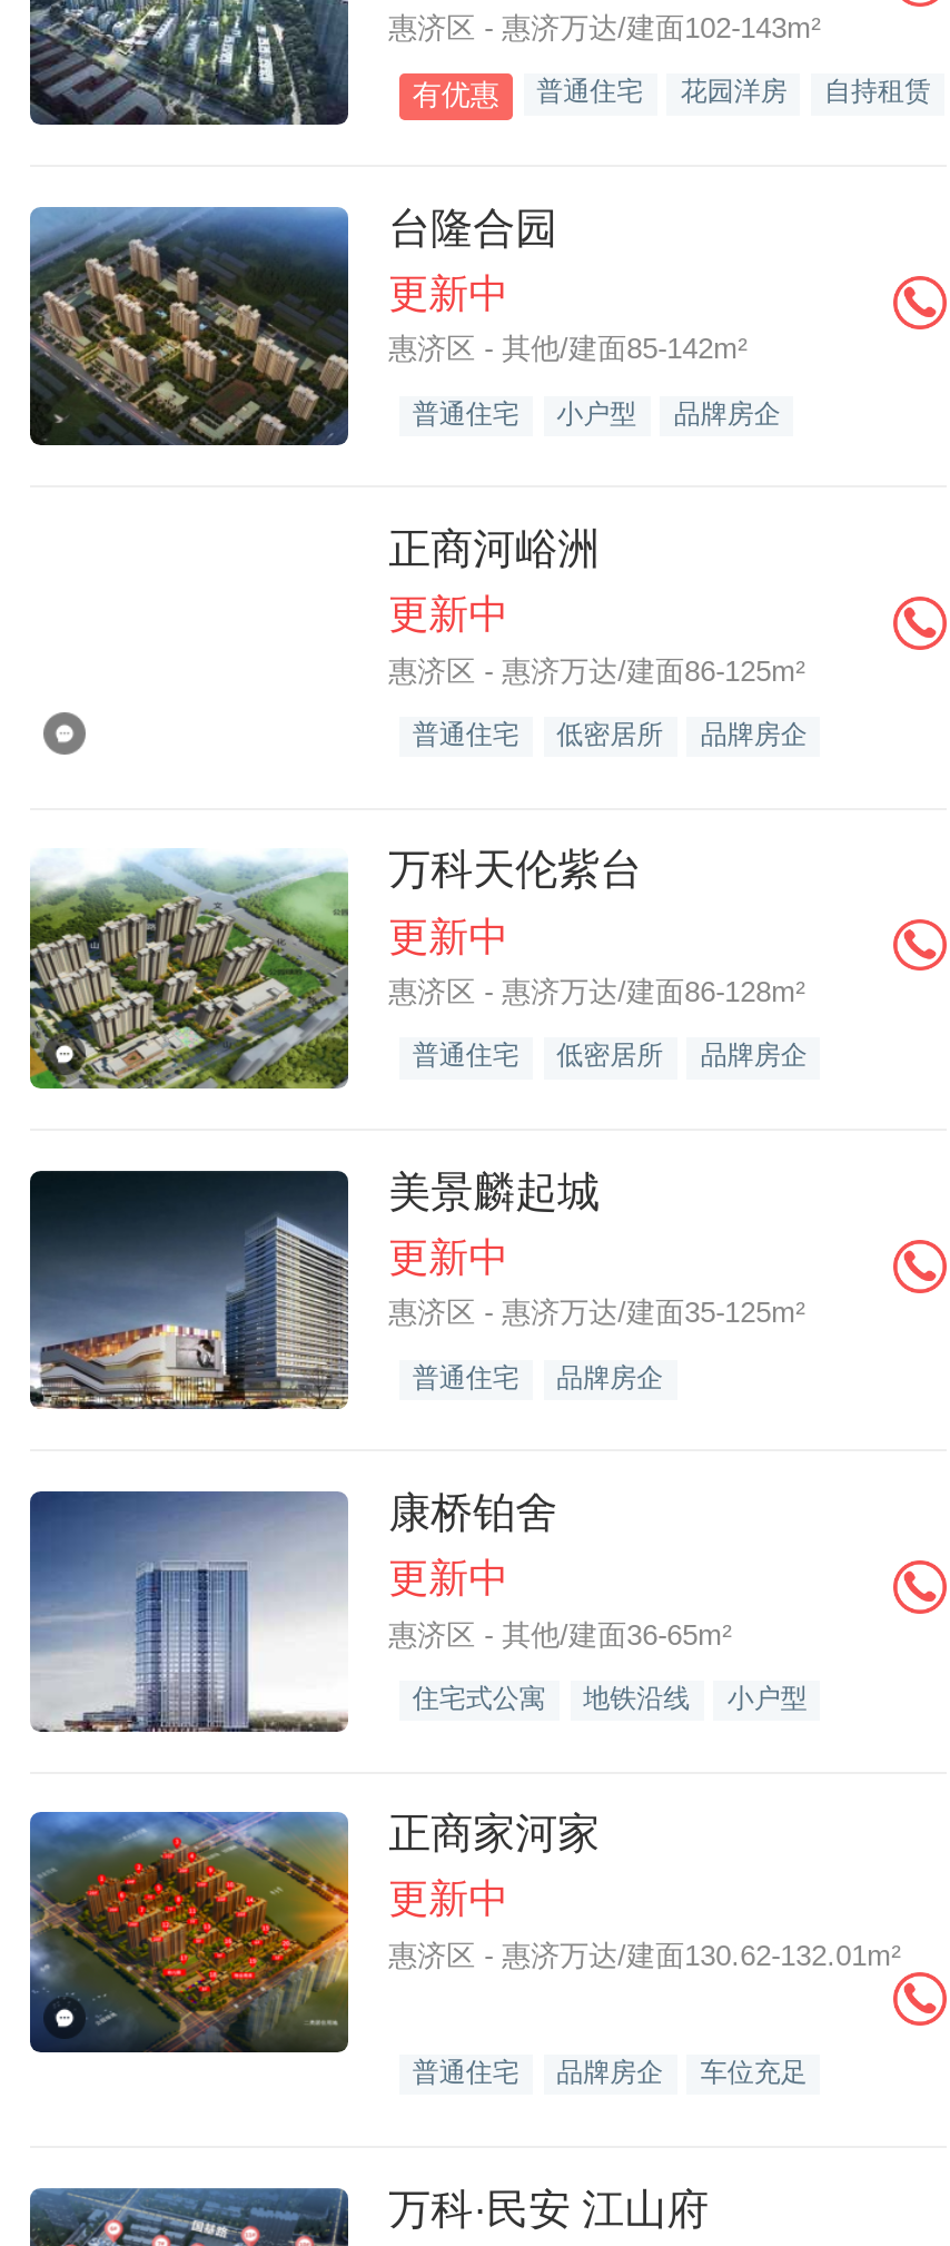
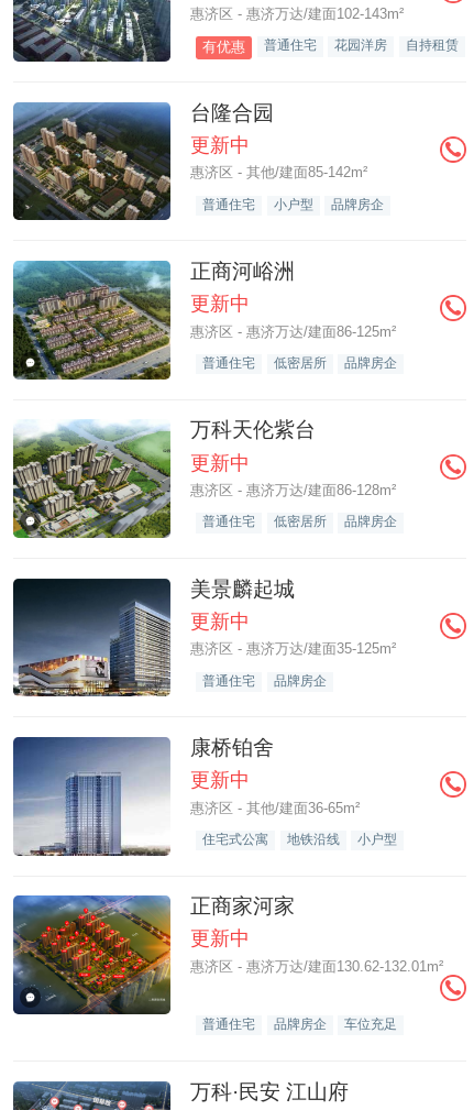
none -> [12,260,172,381] [image]

